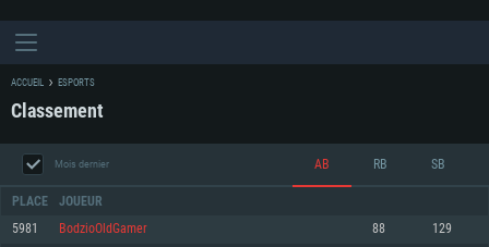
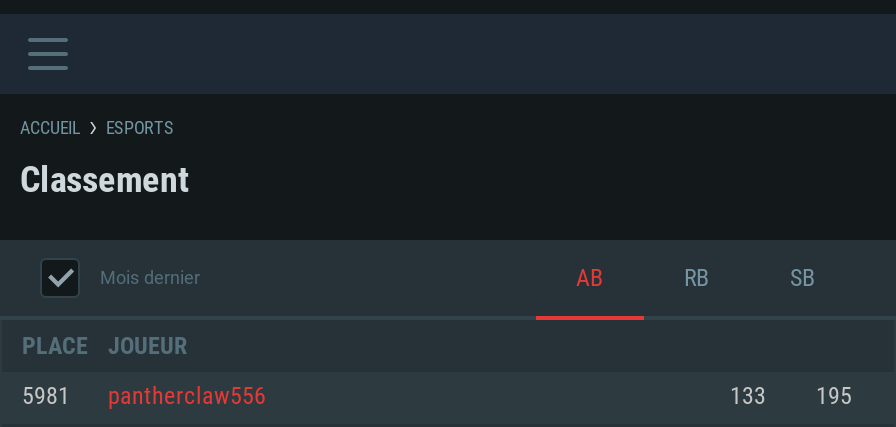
[59,223,452,235] BodzioOldGamer | 88 | 129 -> [108,386,852,408] pantherclaw556 | 133 | 195

